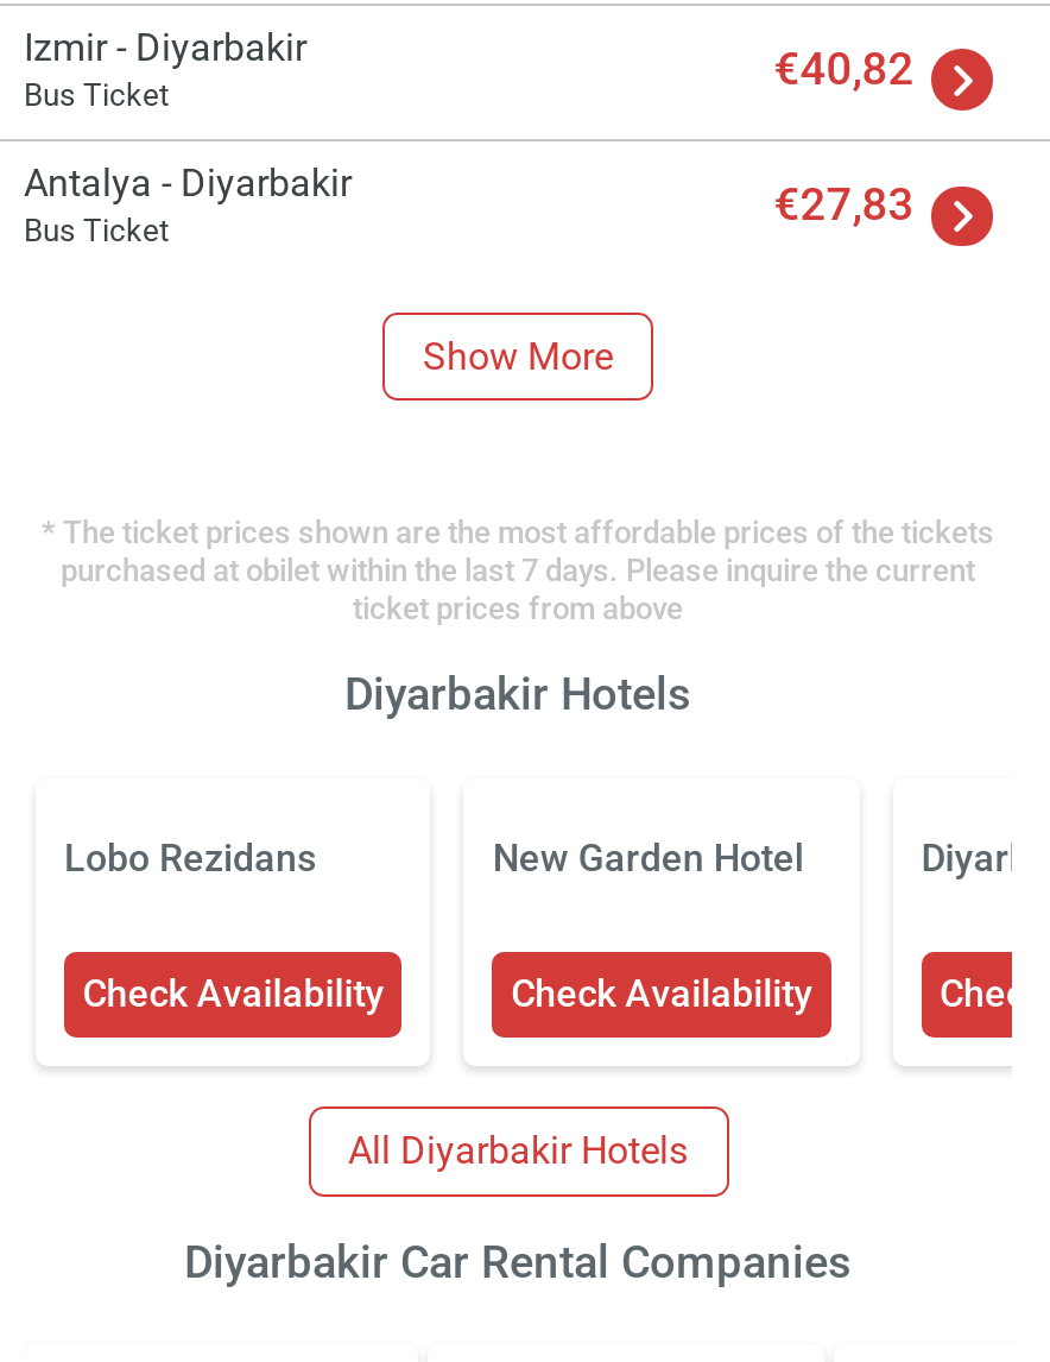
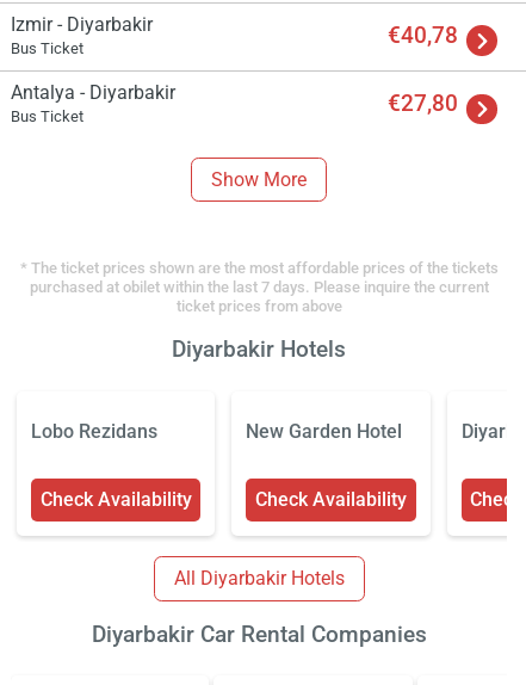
[774,41,914,96] €40,82 -> [387,21,458,49] €40,78
[774,177,914,232] €27,83 -> [387,90,458,117] €27,80

